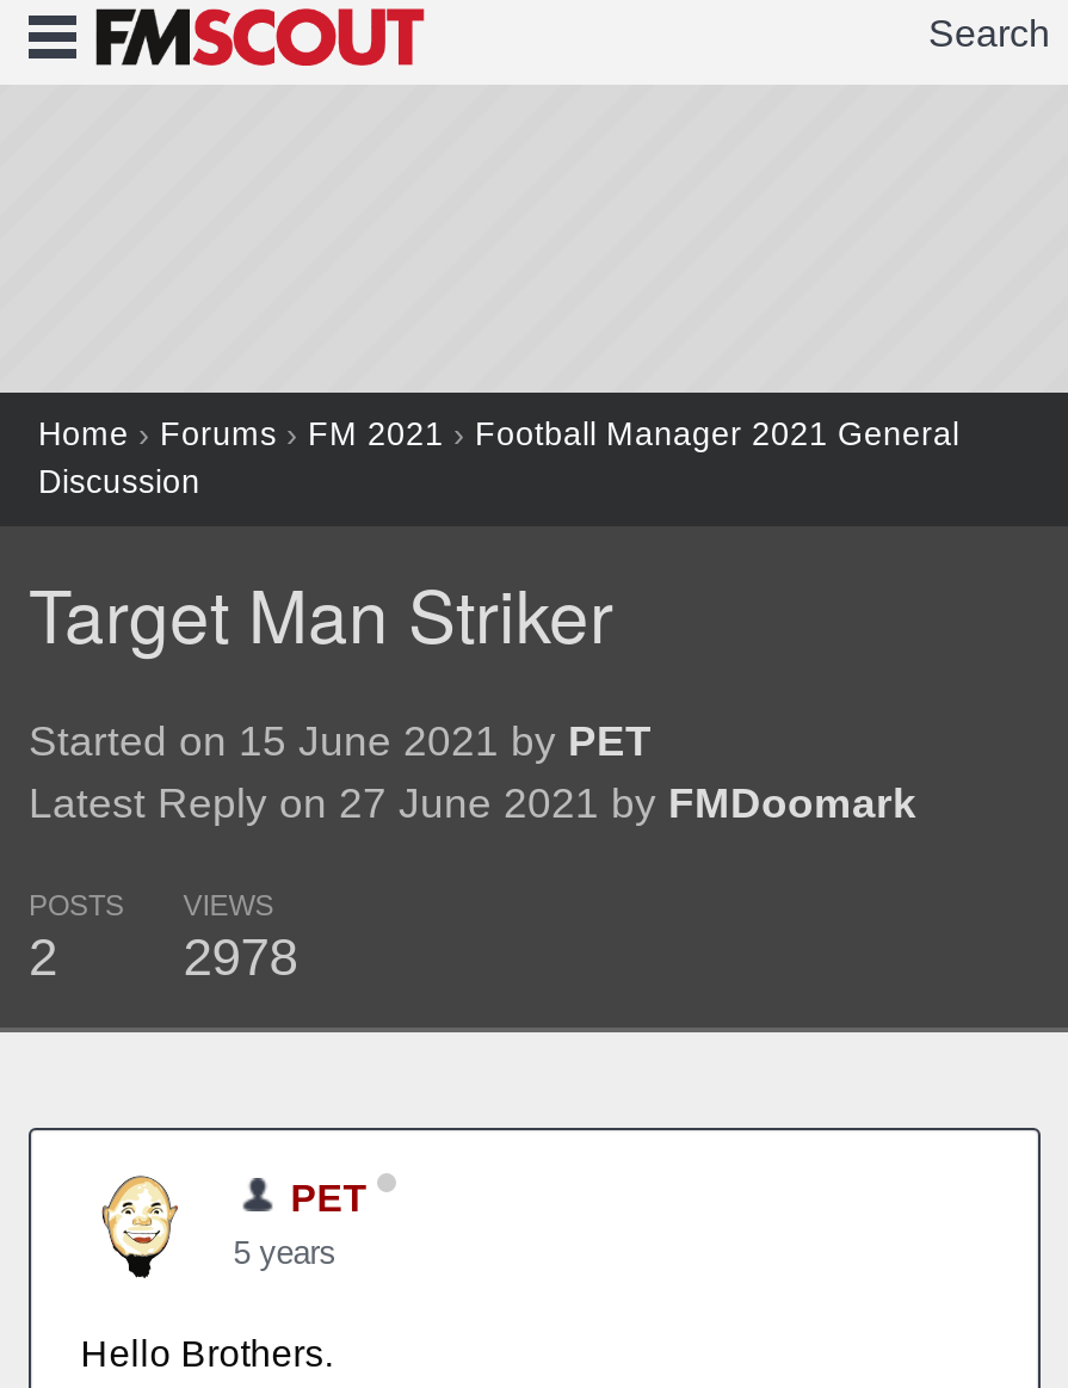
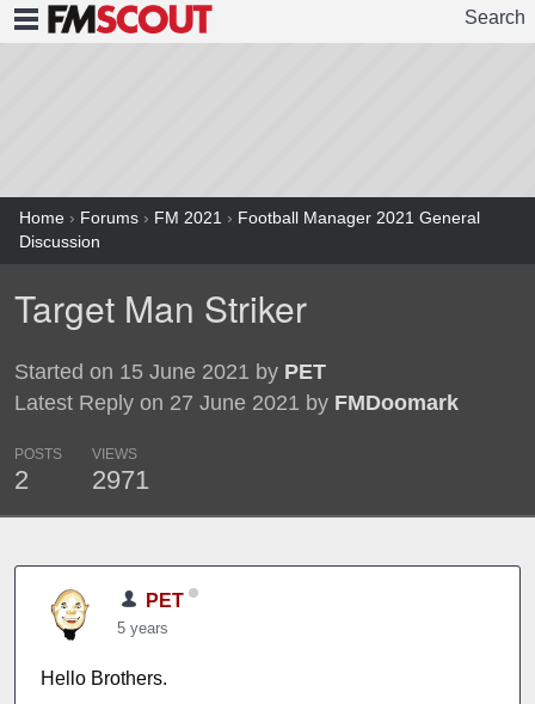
[183,928,298,987] 2978 -> [92,465,149,495] 2971

